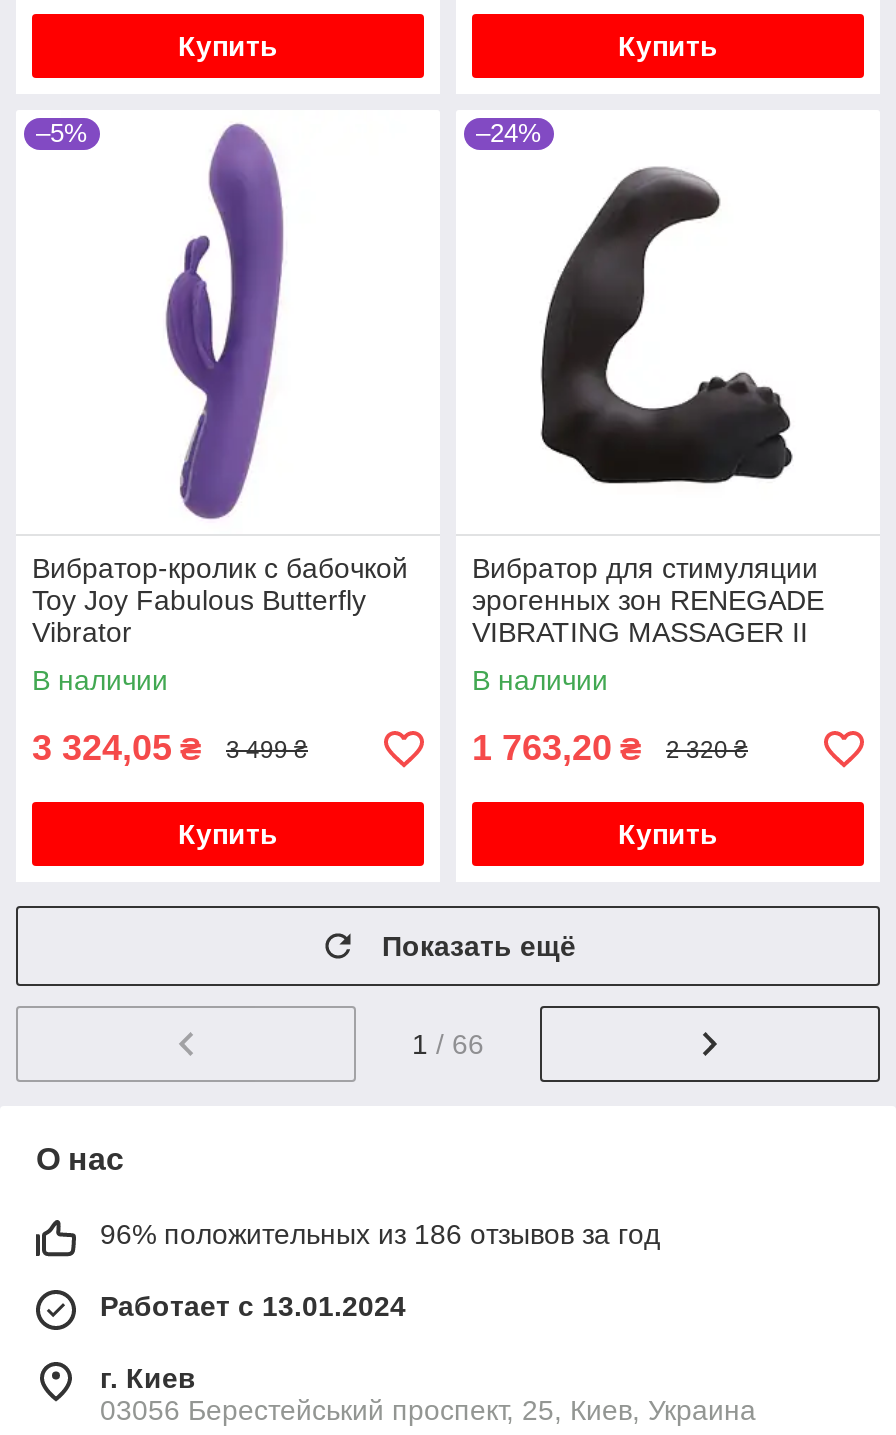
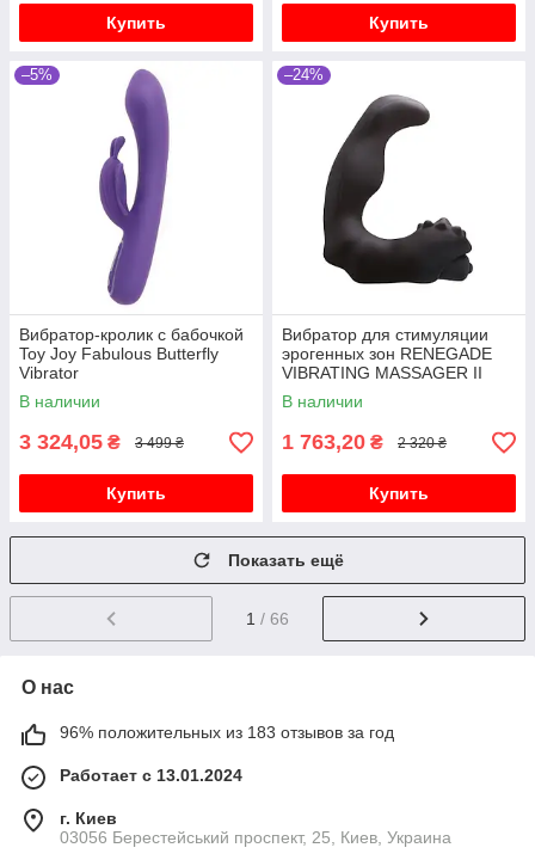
[100,1218,660,1250] 96% положительных из 186 отзывов за год -> [60,723,394,742] 96% положительных из 183 отзывов за год

